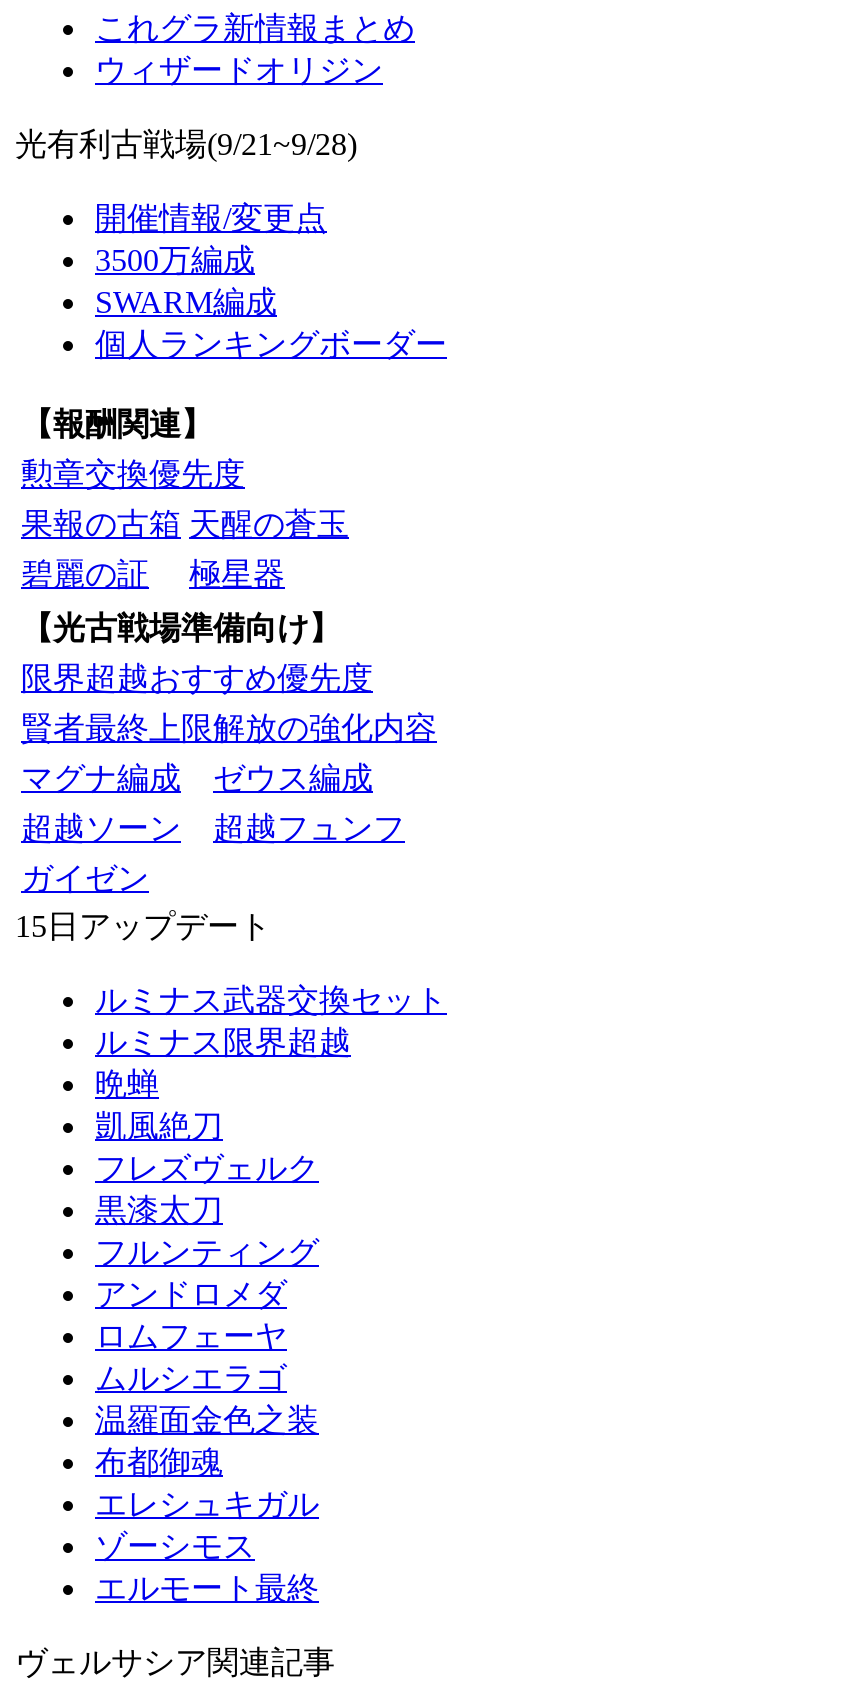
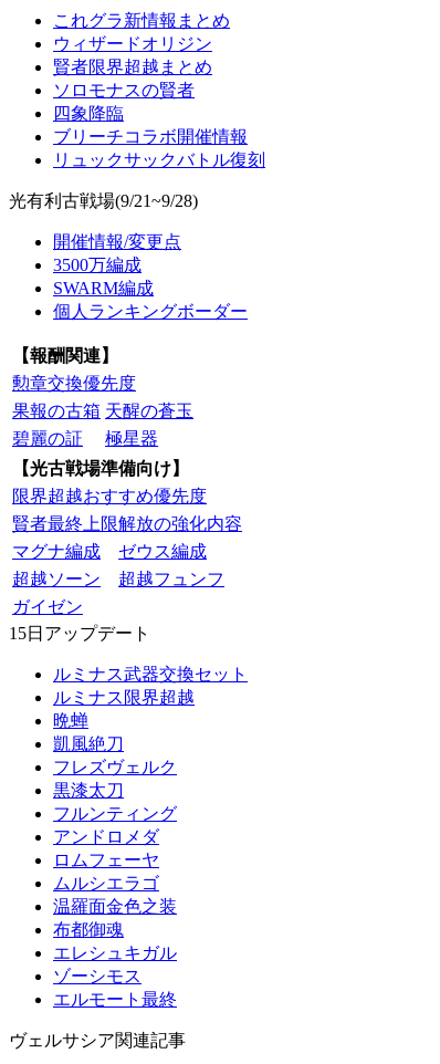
none -> [53,58,265,169] 賢者限界超越まとめ | ソロモナスの賢者 | 四象降臨 | ブリーチコラボ開催情報 | リュックサックバトル復刻

